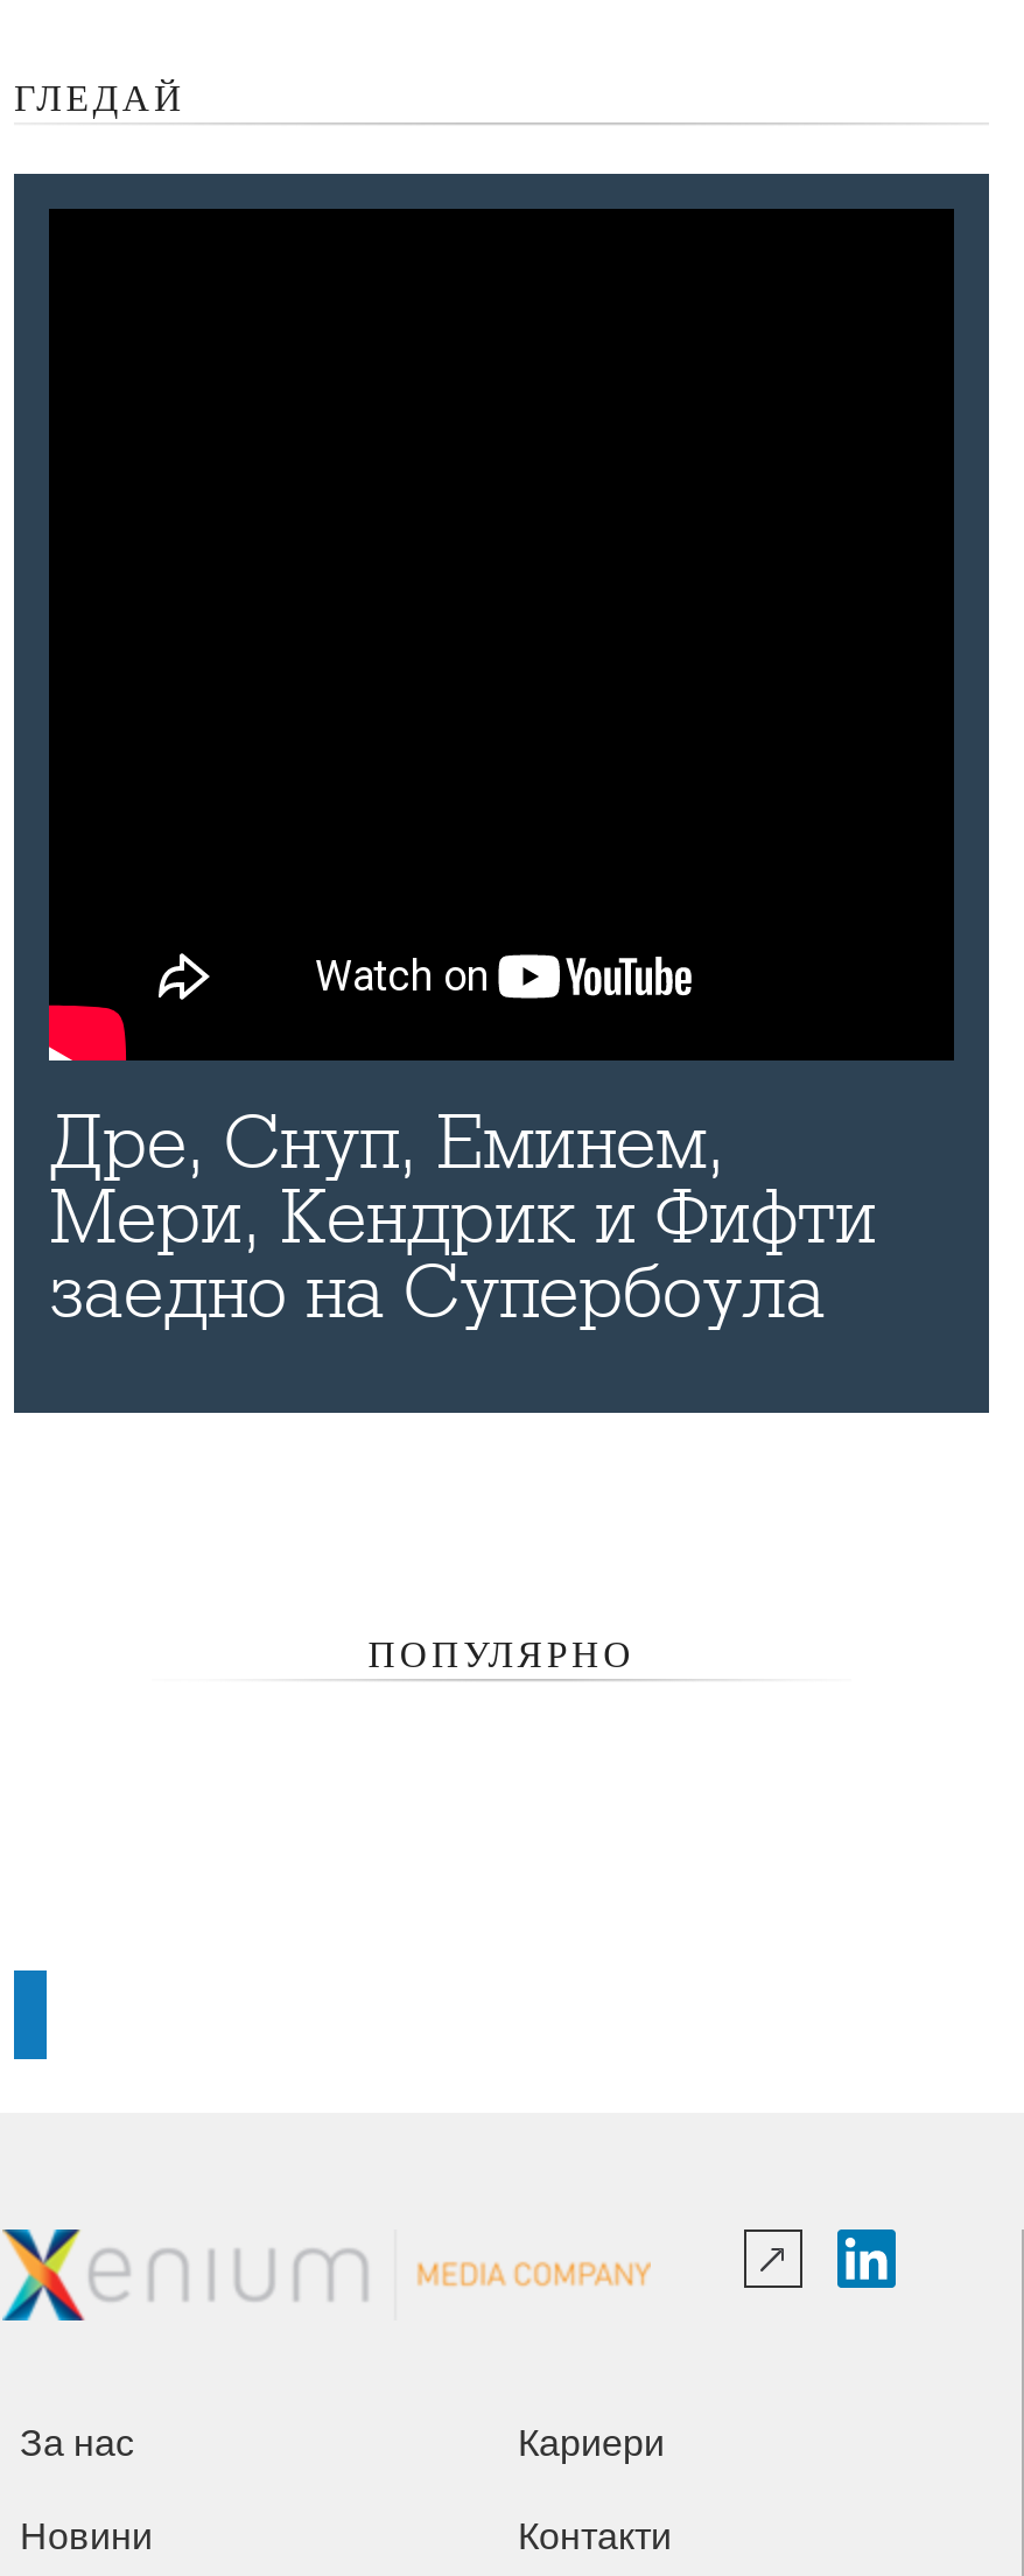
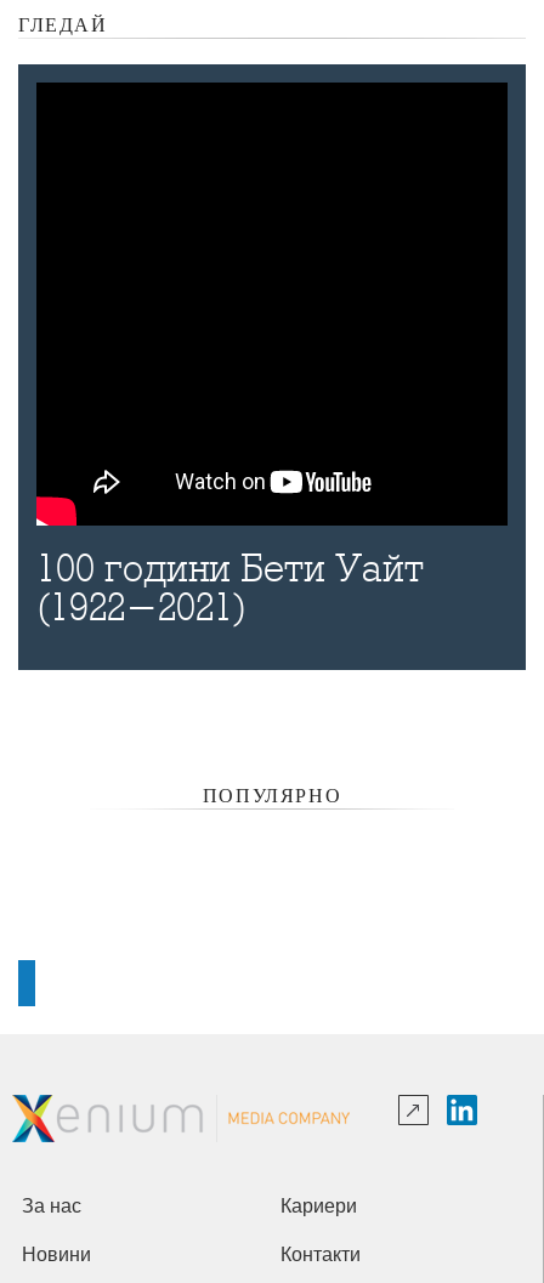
[49,1100,877,1335] Дре, Снуп, Еминем, | Мери, Кендрик и Фифти | заедно на Супербоула -> [36,546,424,630] 100 години Бети Уайт | (1922-2021)

